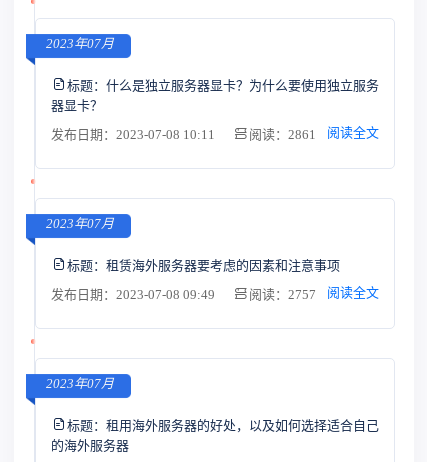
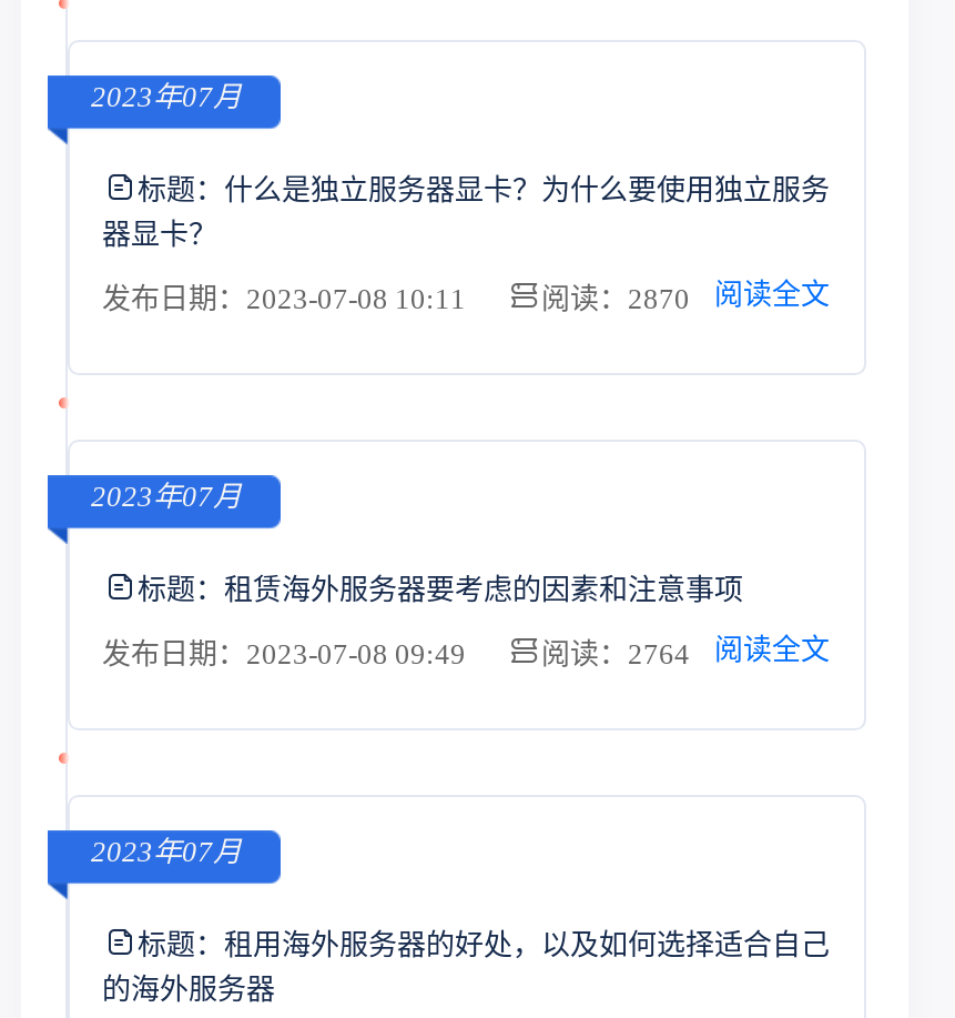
[248,125,378,142] 阅读：2861 阅读全文 -> [541,278,830,315] 阅读：2870 阅读全文
[248,285,378,302] 阅读：2757 阅读全文 -> [541,633,830,671] 阅读：2764 阅读全文

